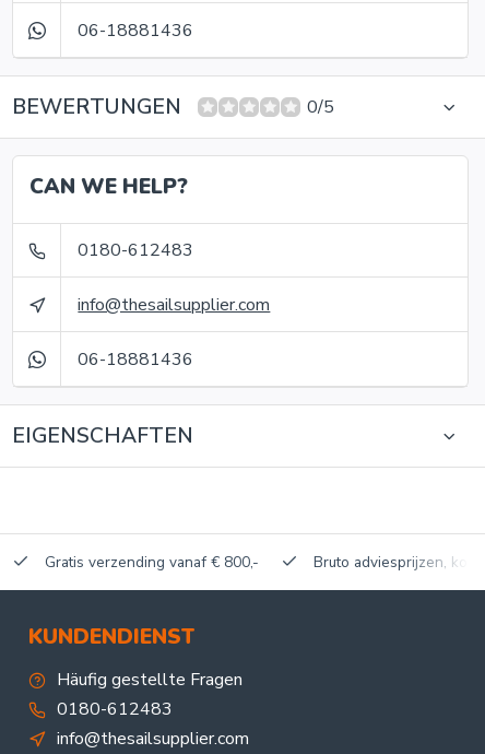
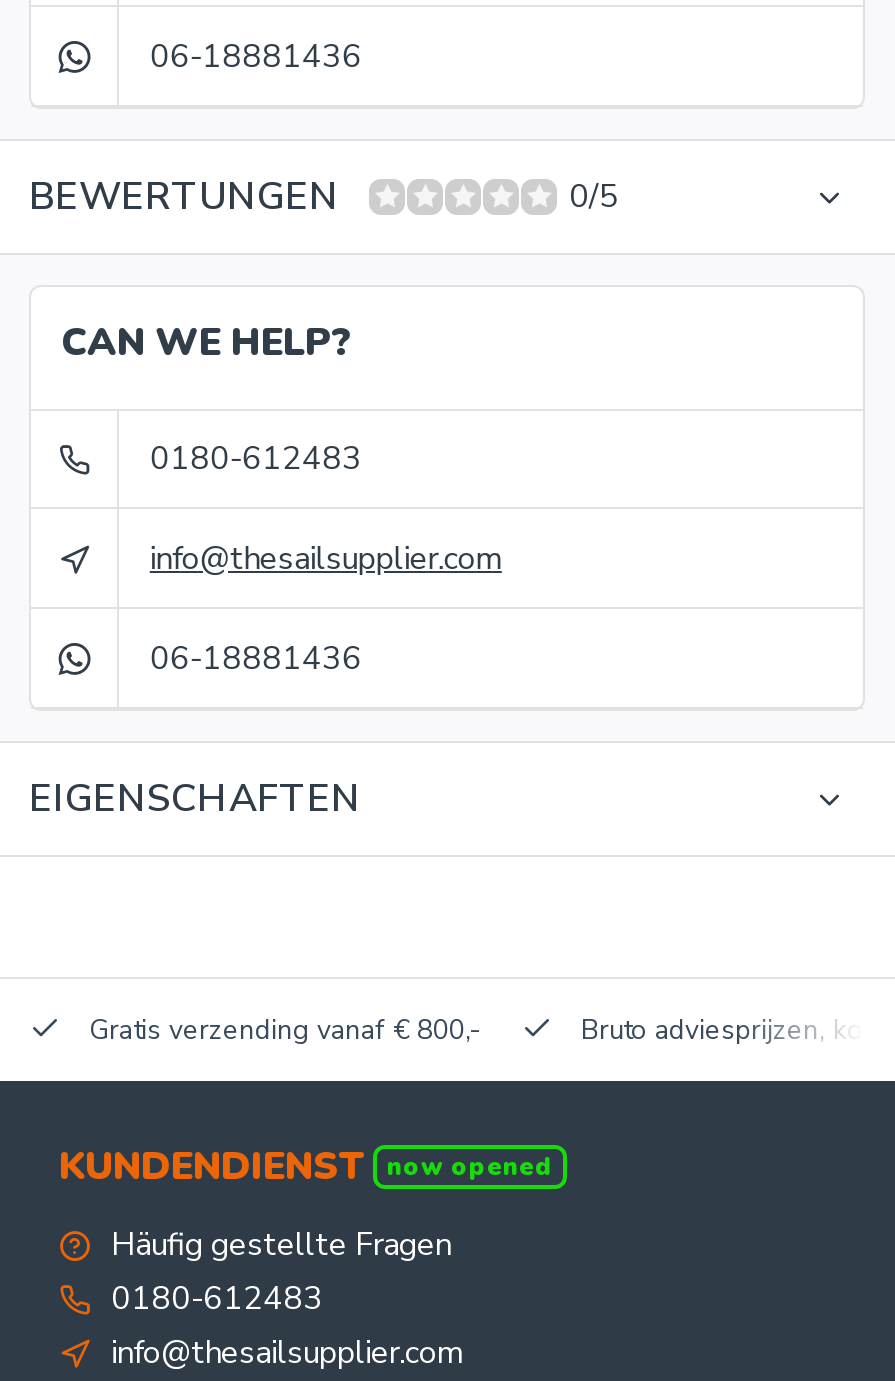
none -> [387,1149,553,1183] now opened

